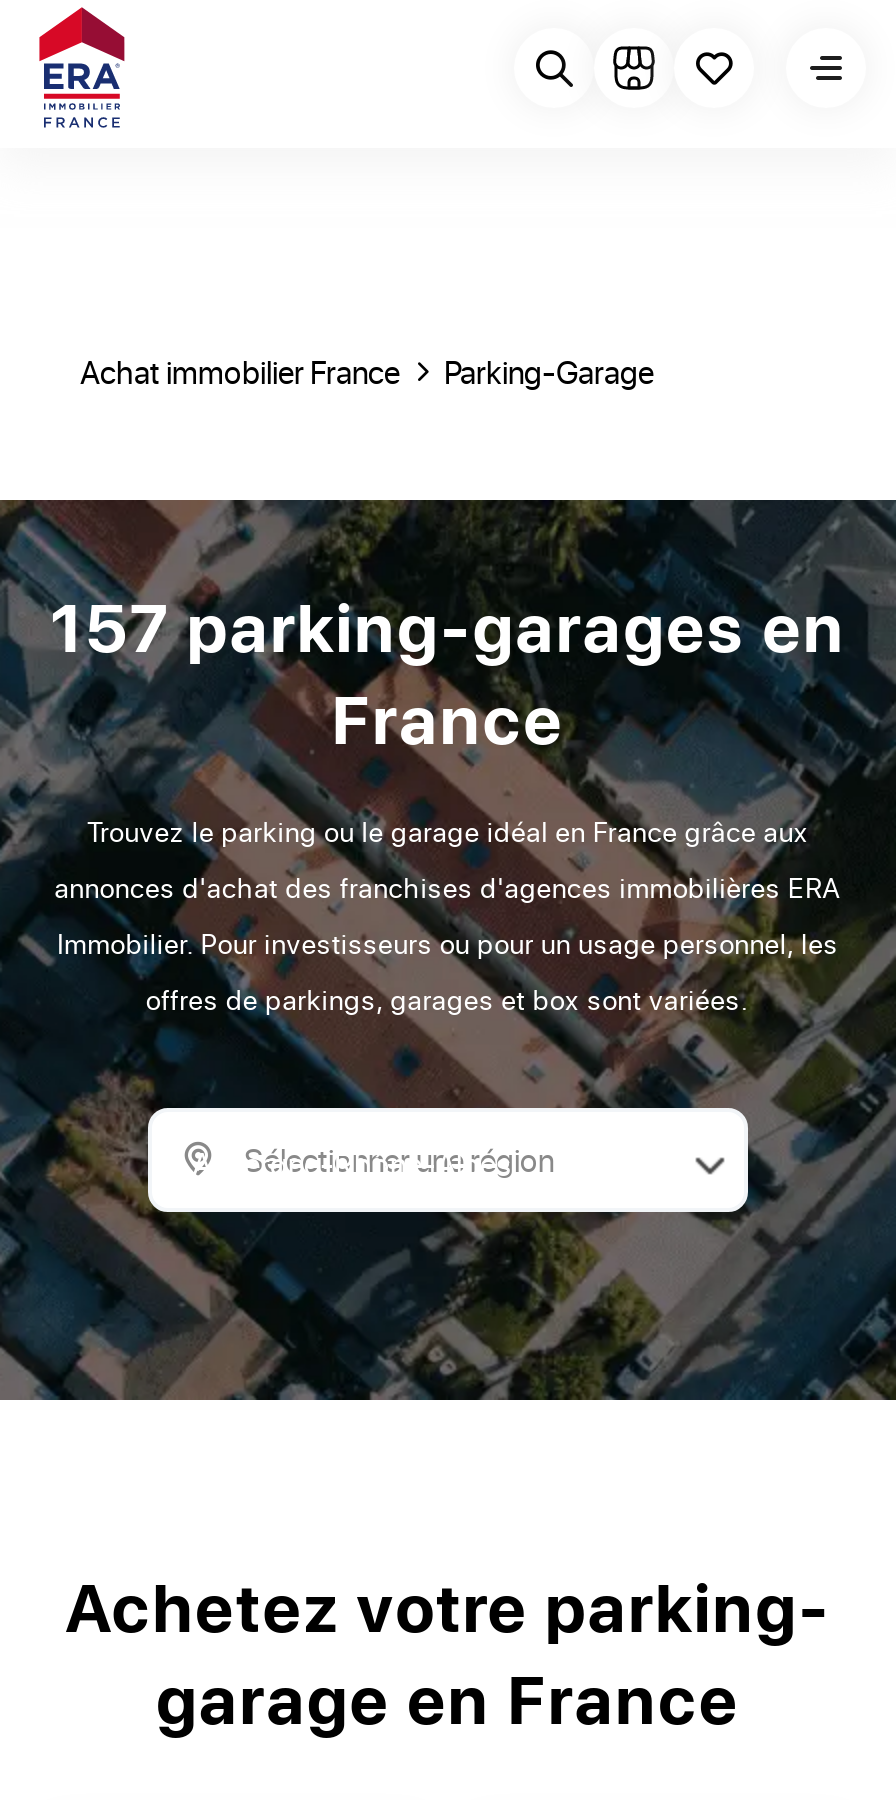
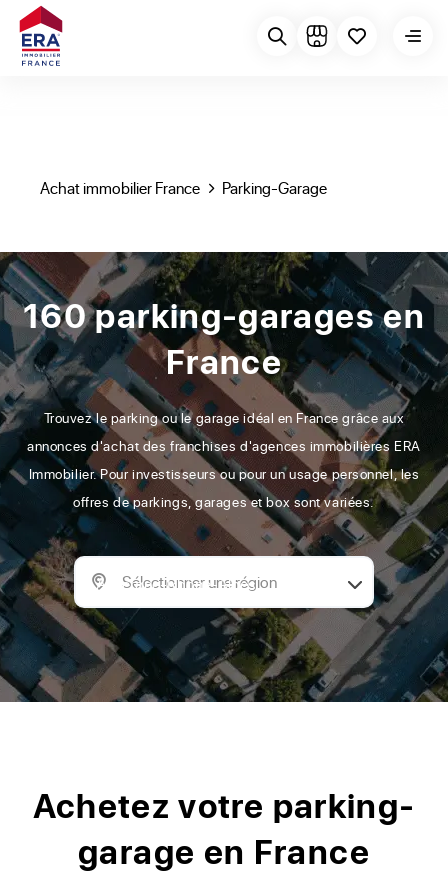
[50,580,846,672] 157 parking-garages en -> [23,292,425,338] 160 parking-garages en

